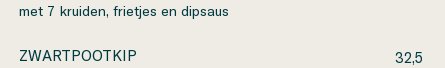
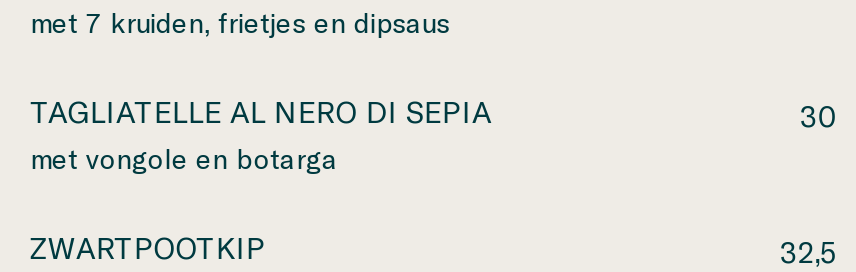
none -> [30,92,492,174] TAGLIATELLE AL NERO DI SEPIA | met vongole en botarga
none -> [800,98,836,132] 30

